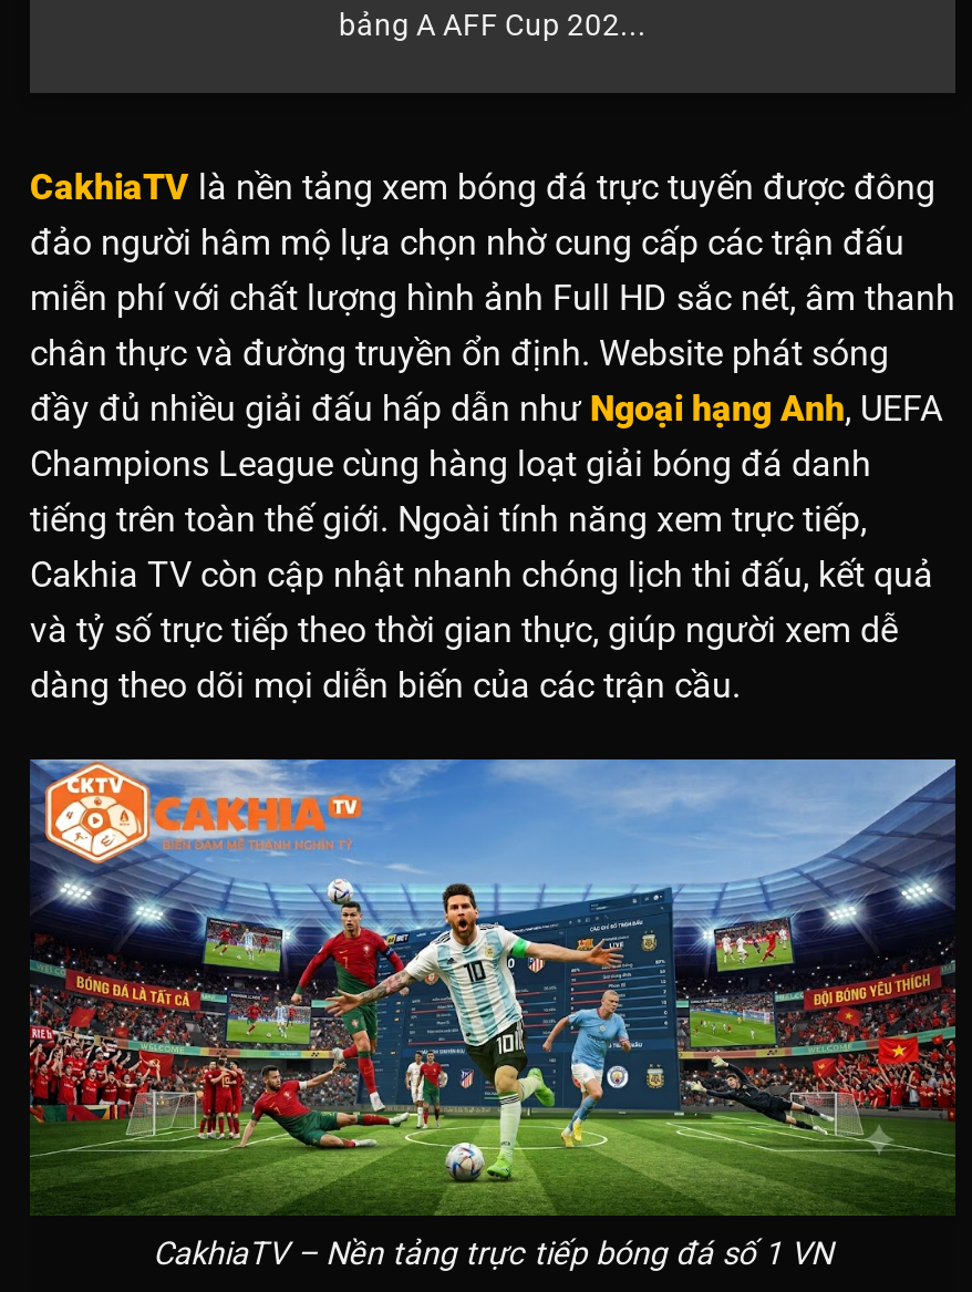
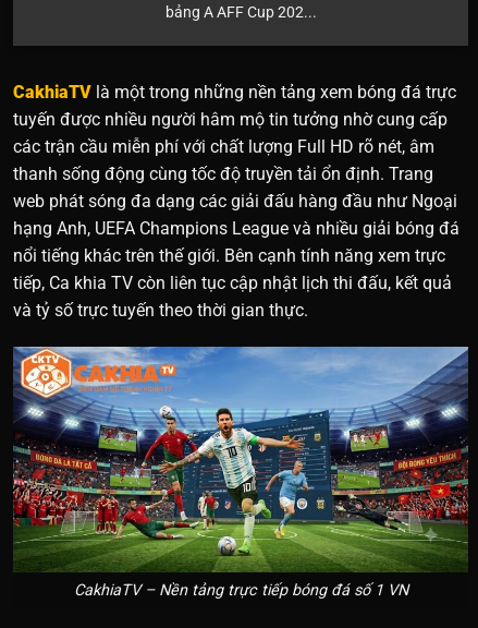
[30,166,955,706] CakhiaTV là nền tảng xem bóng đá trực tuyến được đông | đảo người hâm mộ lựa chọn nhờ cung cấp các trận đấu | miễn phí với chất lượng hình ảnh Full HD sắc nét, âm thanh | chân thực và đường truyền ổn định. Website phát sóng | đầy đủ nhiều giải đấu hấp dẫn như Ngoại hạng Anh, UEFA | Champions League cùng hàng loạt giải bóng đá danh | tiếng trên toàn thế giới. Ngoài tính năng xem trực tiếp, | Cakhia TV còn cập nhật nhanh chóng lịch thi đấu, kết quả | và tỷ số trực tiếp theo thời gian thực, giúp người xem dễ | dàng theo dõi mọi diễn biến của các trận cầu. -> [13,82,459,321] CakhiaTV là một trong những nền tảng xem bóng đá trực | tuyến được nhiều người hâm mộ tin tưởng nhờ cung cấp | các trận cầu miễn phí với chất lượng Full HD rõ nét, âm | thanh sống động cùng tốc độ truyền tải ổn định. Trang | web phát sóng đa dạng các giải đấu hàng đầu như Ngoại | hạng Anh, UEFA Champions League và nhiều giải bóng đá | nổi tiếng khác trên thế giới. Bên cạnh tính năng xem trực | tiếp, Ca khia TV còn liên tục cập nhật lịch thi đấu, kết quả | và tỷ số trực tuyến theo thời gian thực.

